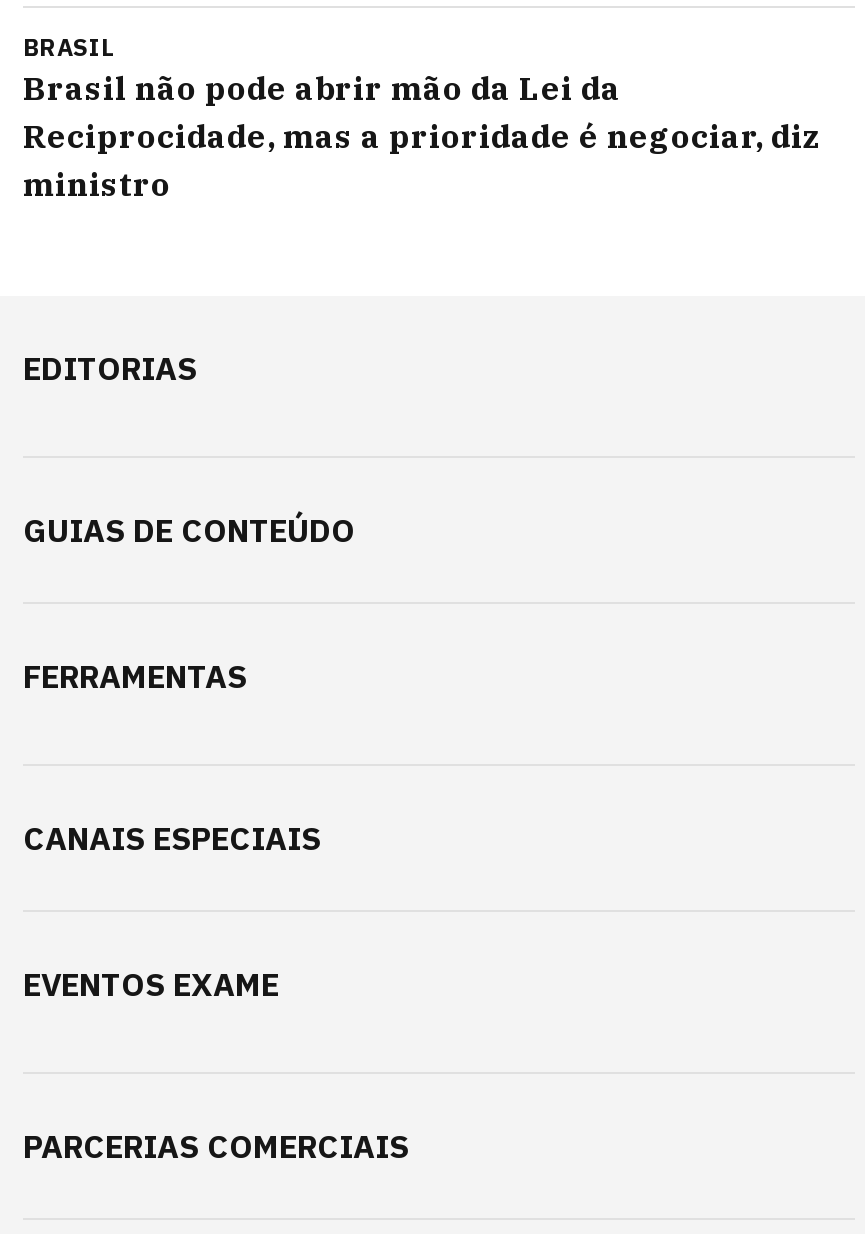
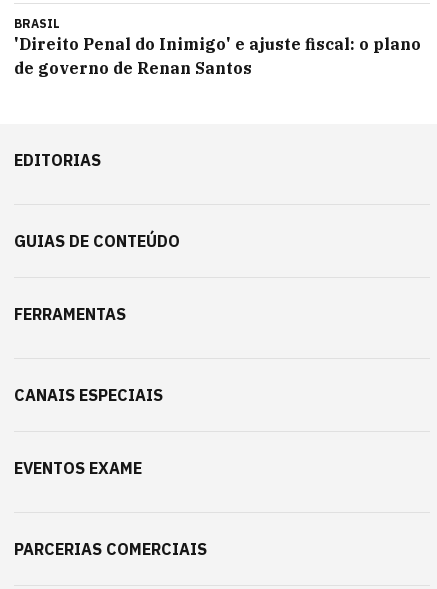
[23,68,821,204] Brasil não pode abrir mão da Lei da | Reciprocidade, mas a prioridade é negociar, diz | ministro -> [14,34,421,78] 'Direito Penal do Inimigo' e ajuste fiscal: o plano | de governo de Renan Santos

